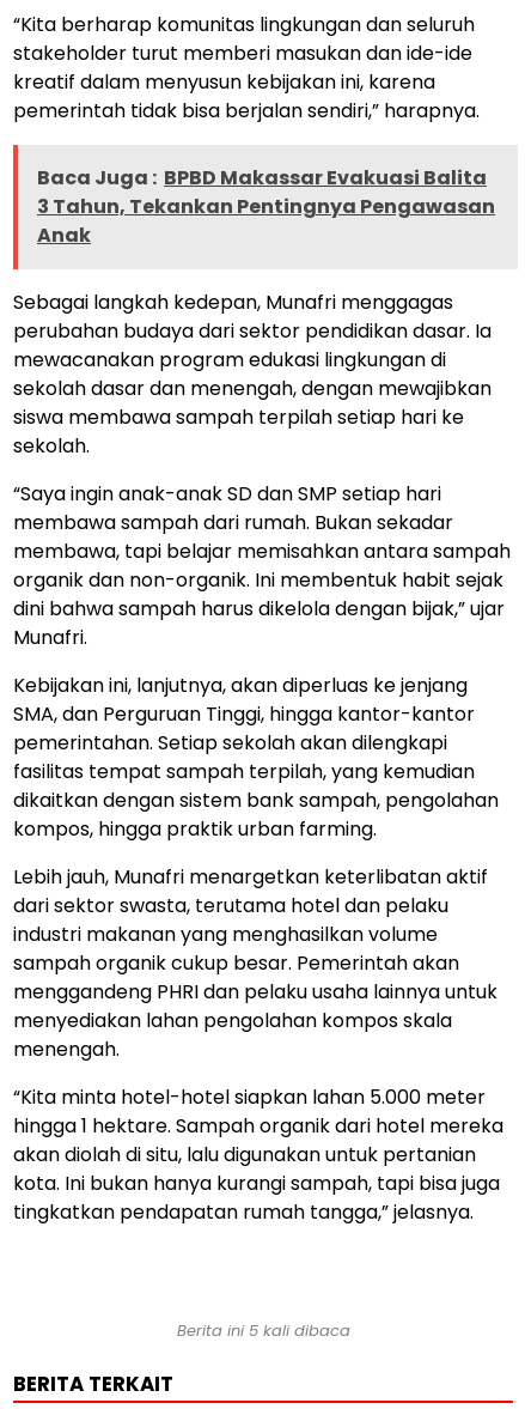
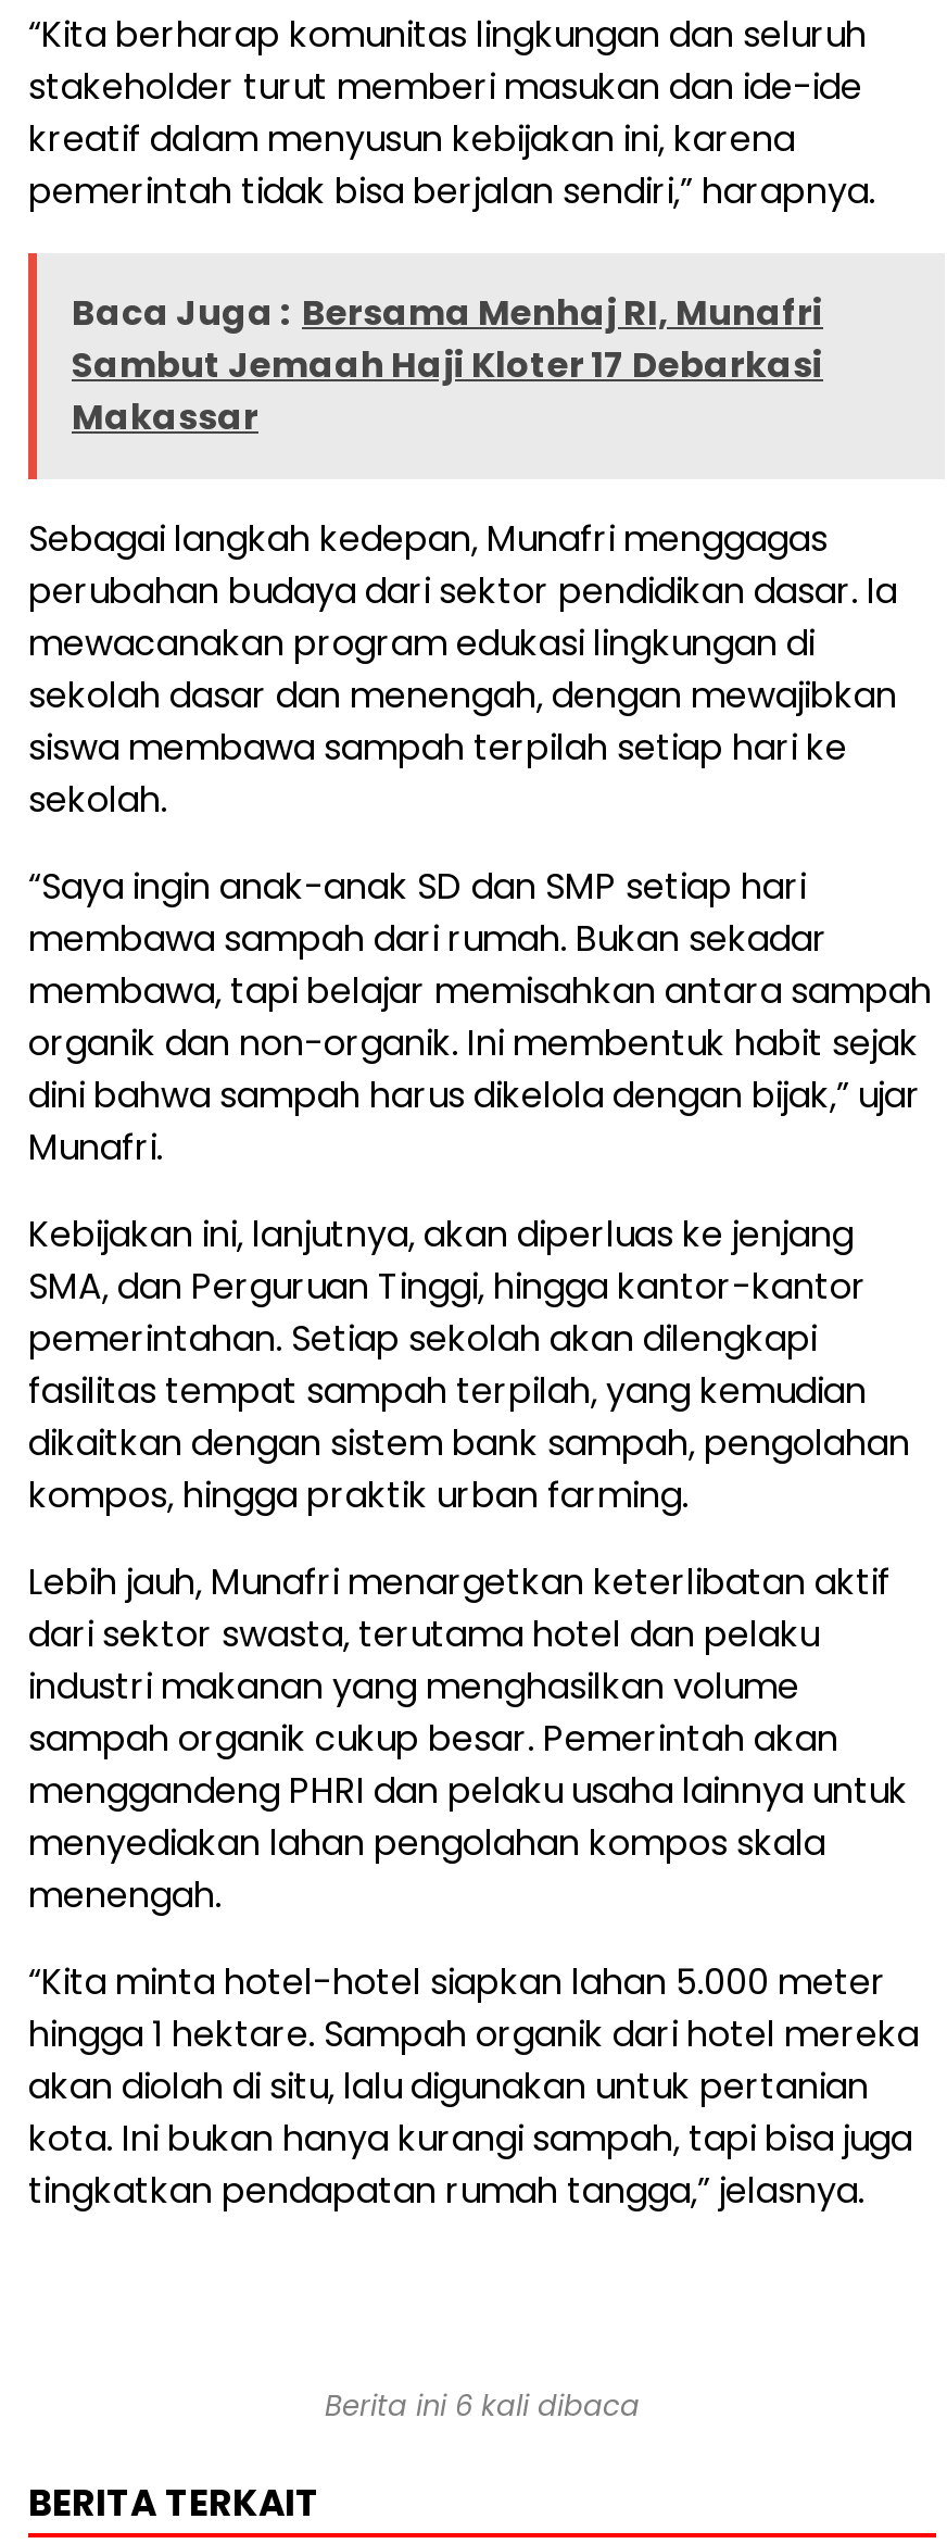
[37,164,495,249] Baca Juga : BPBD Makassar Evakuasi Balita | 3 Tahun, Tekankan Pentingnya Pengawasan | Anak -> [72,288,823,443] Baca Juga : Bersama Menhaj RI, Munafri | Sambut Jemaah Haji Kloter 17 Debarkasi | Makassar
[176,1319,350,1342] Berita ini 5 kali dibaca -> [325,2386,640,2427] Berita ini 6 kali dibaca

